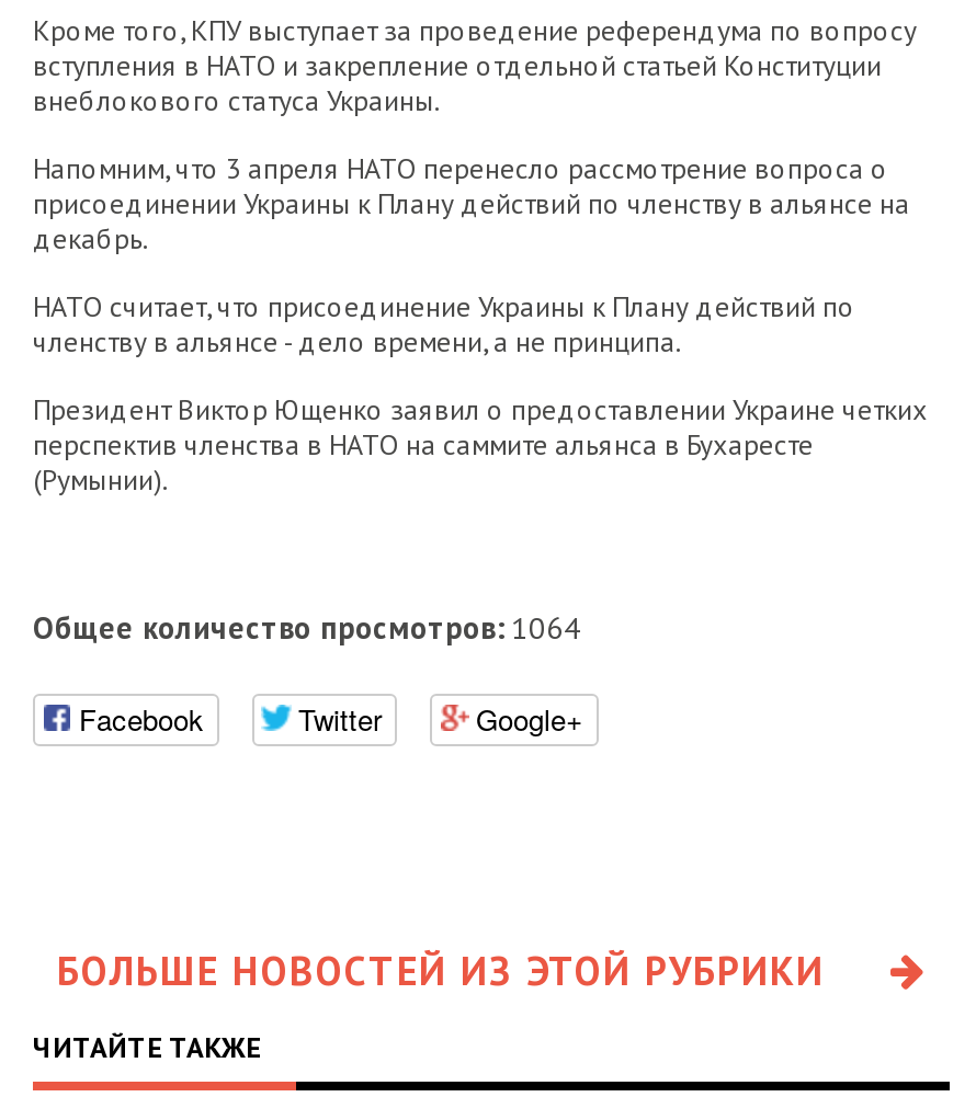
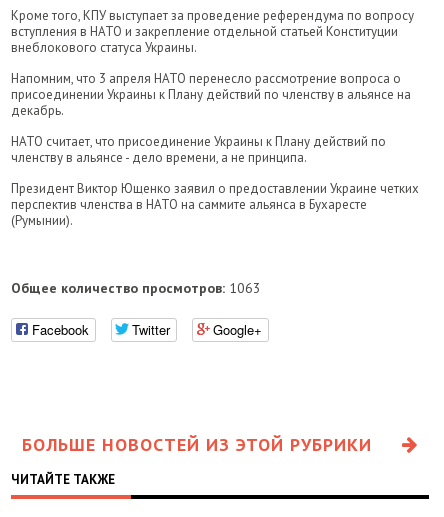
[33,608,581,648] Общее количество просмотров: 1064 -> [11,279,261,297] Общее количество просмотров: 1063

